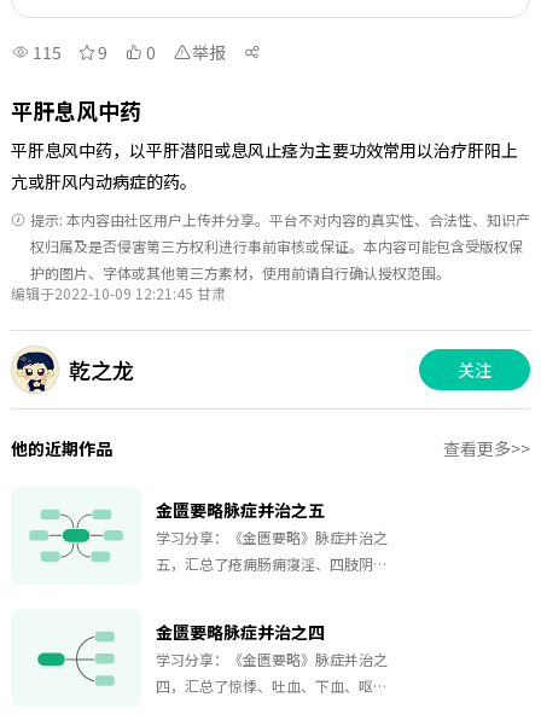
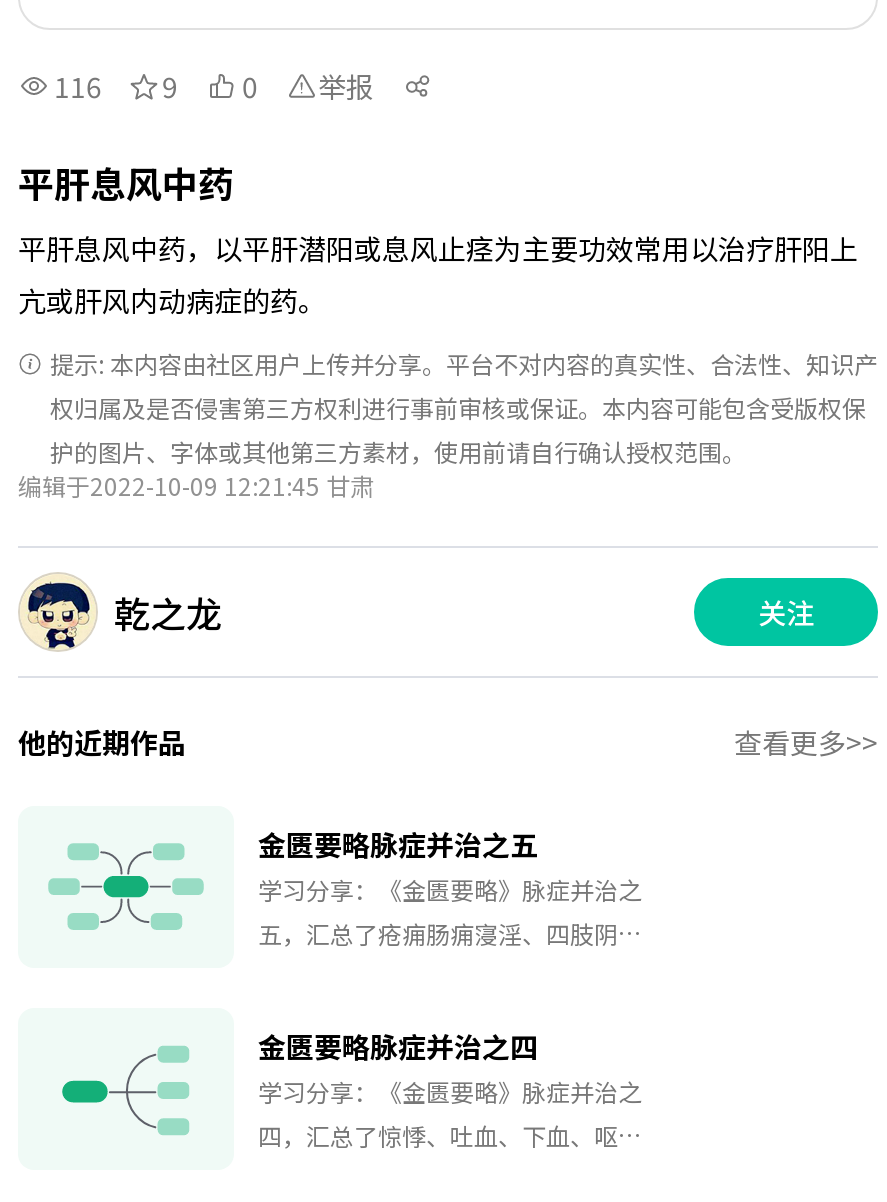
[33,40,226,64] 115 9 0 举报 -> [54,66,374,106] 116 9 0 举报

